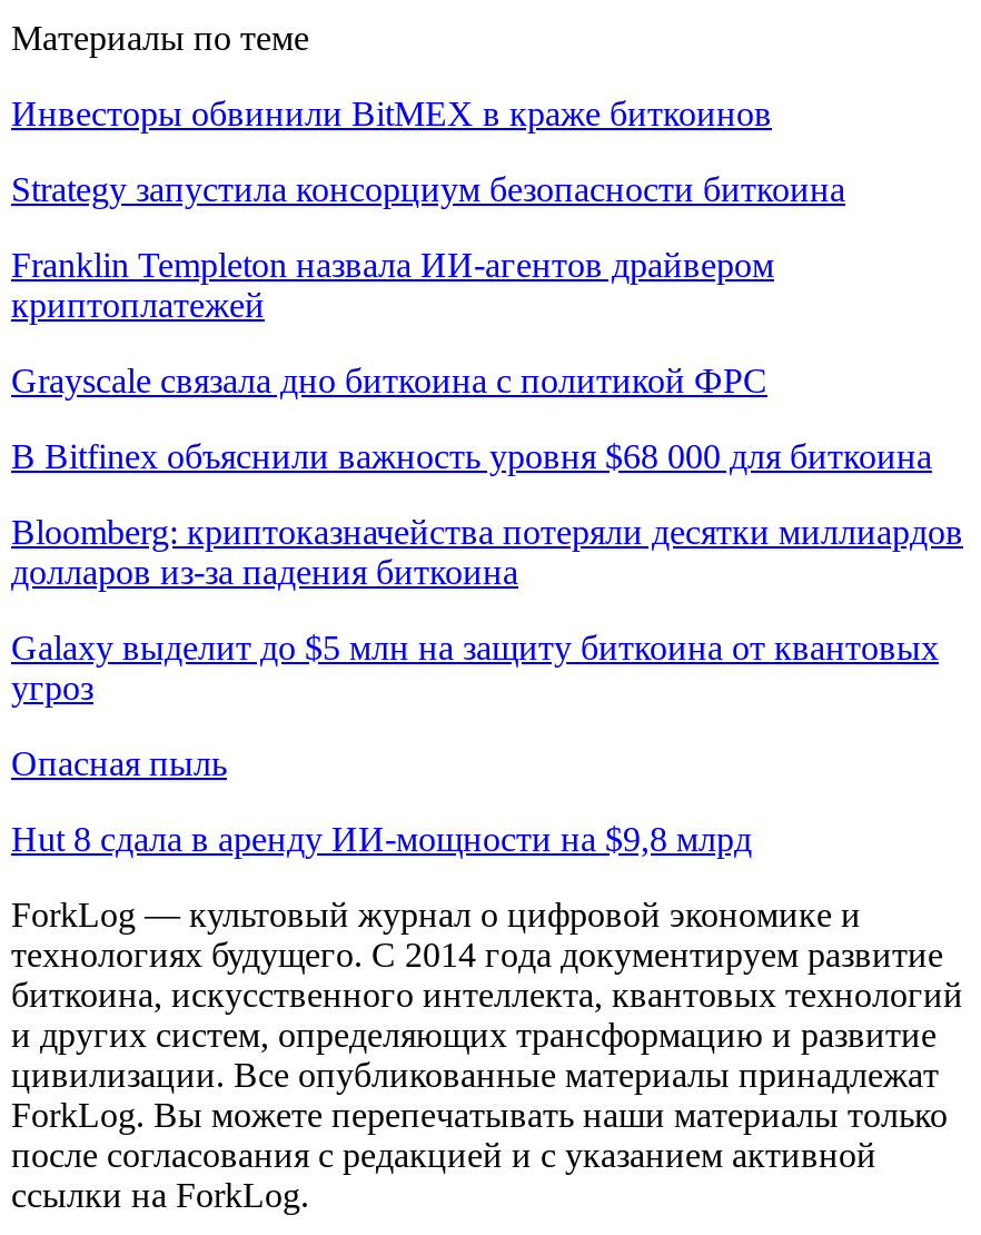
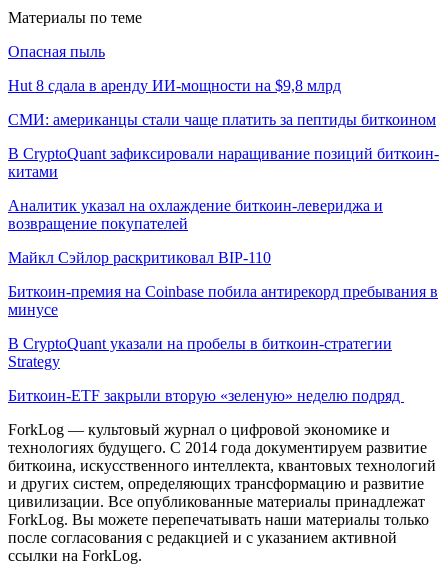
[11,94,963,706] Инвесторы обвинили BitMEX в краже биткоинов | Strategy запустила консорциум безопасности биткоина | Franklin Templeton назвала ИИ-агентов драйвером | криптоплатежей | Grayscale связала дно биткоина с политикой ФРС | В Bitfinex объяснили важность уровня $68 000 для биткоина | Bloomberg: криптоказначейства потеряли десятки миллиардов | долларов из-за падения биткоина | Galaxy выделит до $5 млн на защиту биткоина от квантовых | угроз -> none
moved [11,744,752,858] -> [8,43,341,94]: Опасная пыль | Hut 8 сдала в аренду ИИ-мощности на $9,8 млрд
none -> [8,111,439,404] СМИ: американцы стали чаще платить за пептиды биткоином | В CryptoQuant зафиксировали наращивание позиций биткоин- | китами | Аналитик указал на охлаждение биткоин-левериджа и | возвращение покупателей | Майкл Сэйлор раскритиковал BIP-110 | Биткоин-премия на Coinbase побила антирекорд пребывания в | минусе | В CryptoQuant указали на пробелы в биткоин-стратегии | Strategy | Биткоин-ETF закрыли вторую «зеленую» неделю подряд

